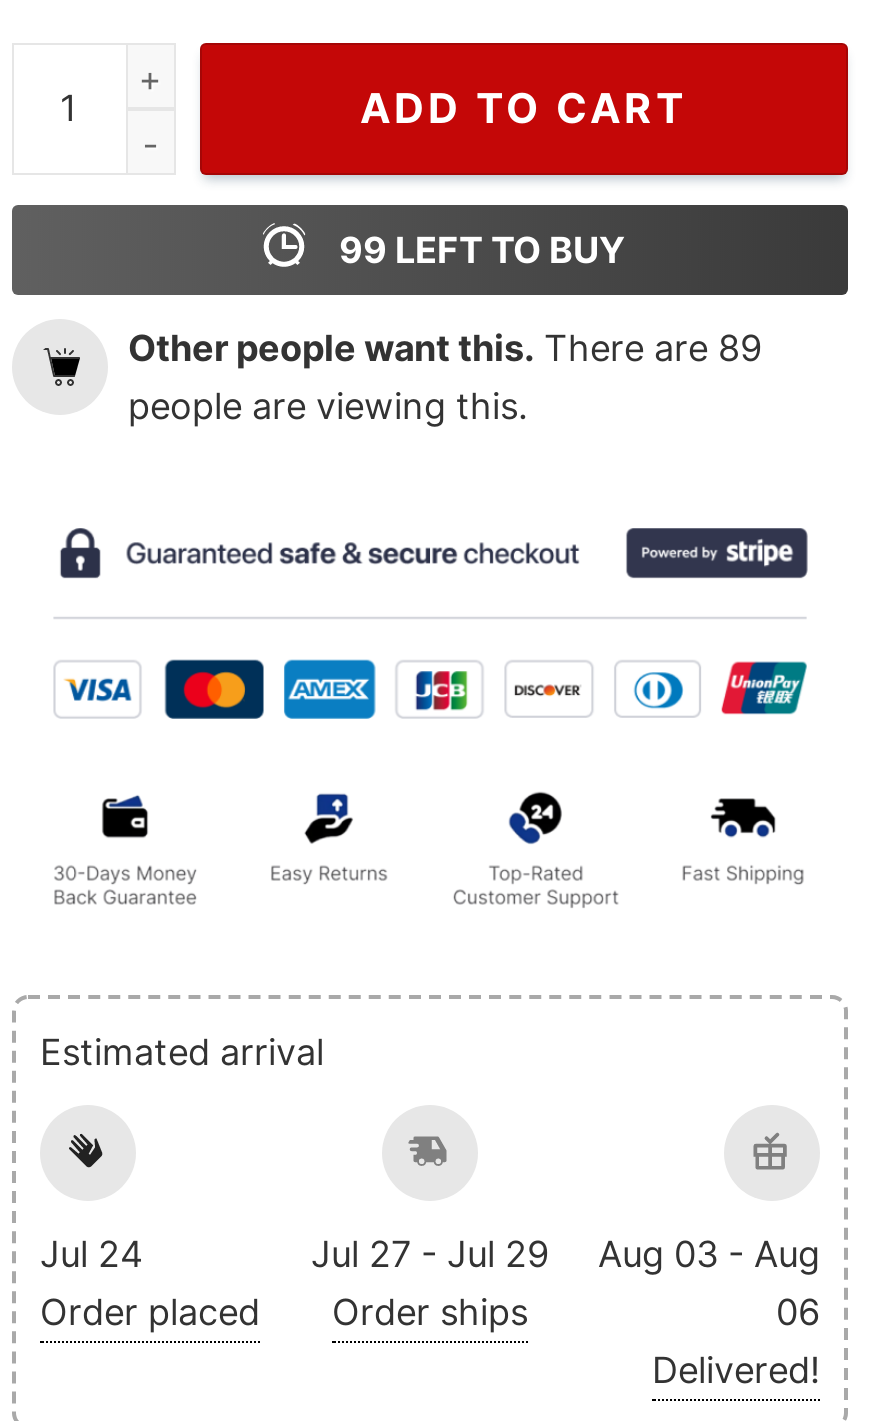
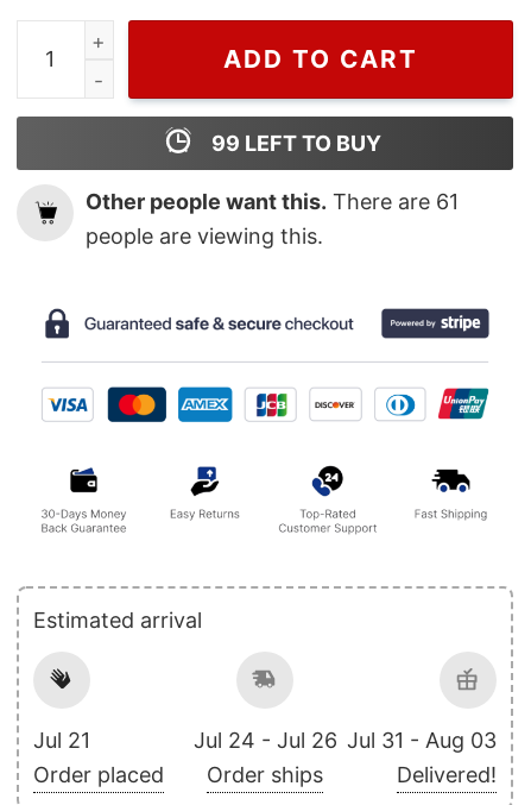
[128,327,762,369] Other people want this. There are 89 -> [86,189,459,214] Other people want this. There are 61
[40,1232,144,1274] Jul 24 -> [33,727,90,752] Jul 21
[311,1232,549,1274] Jul 27 - Jul 29 -> [193,727,337,752] Jul 24 - Jul 26
[598,1232,820,1332] Aug 03 - Aug | 06 -> [347,727,497,752] Jul 31 - Aug 03

